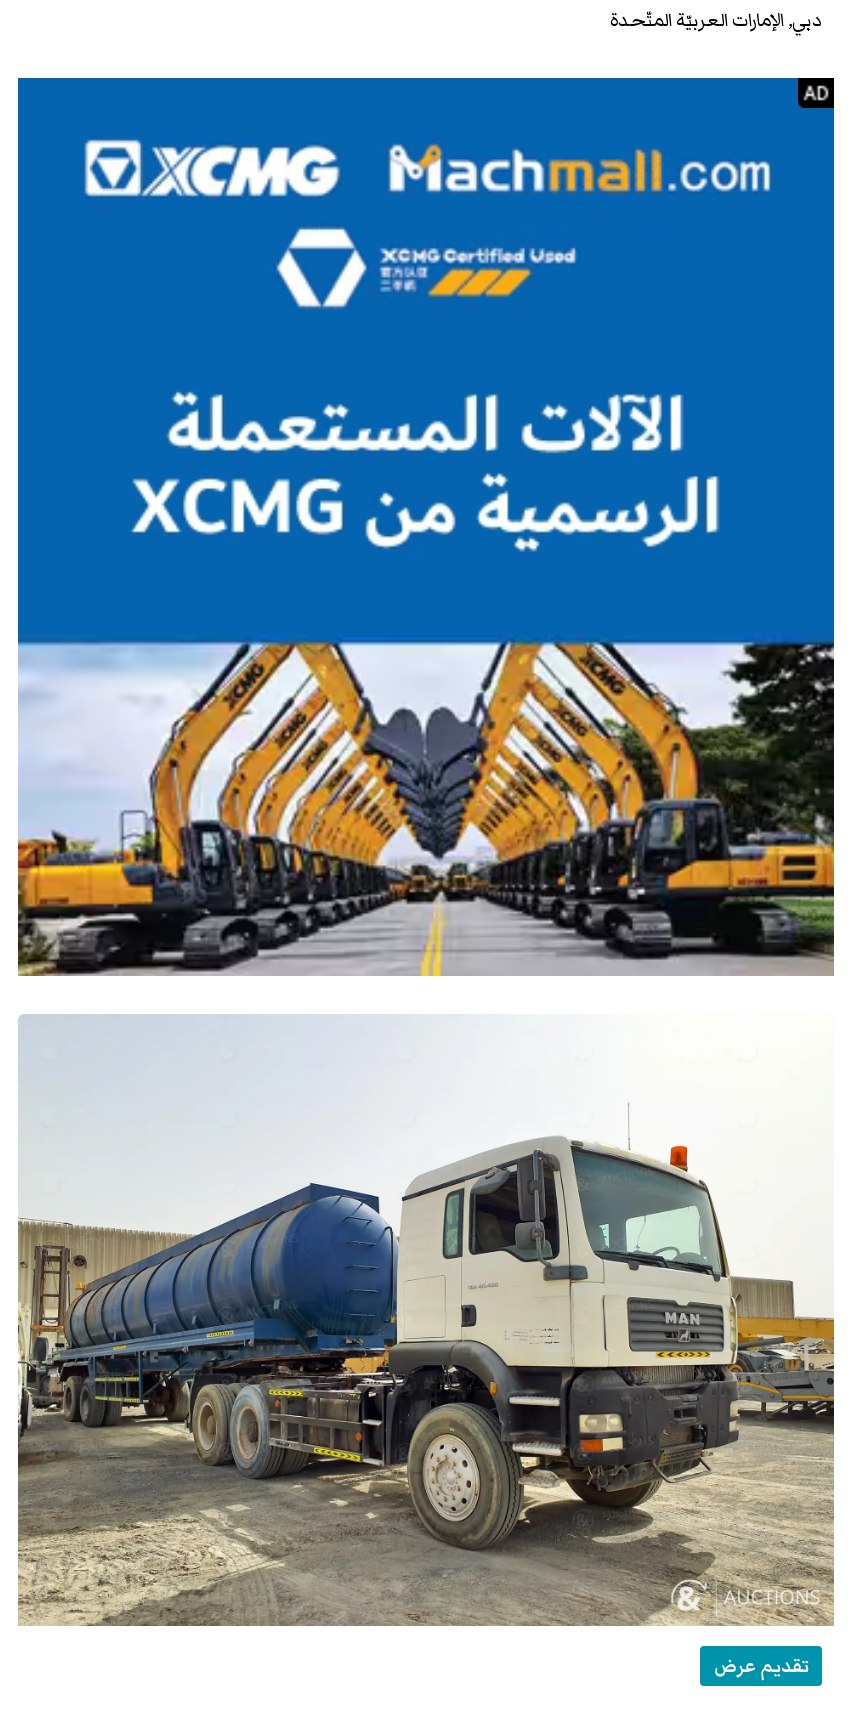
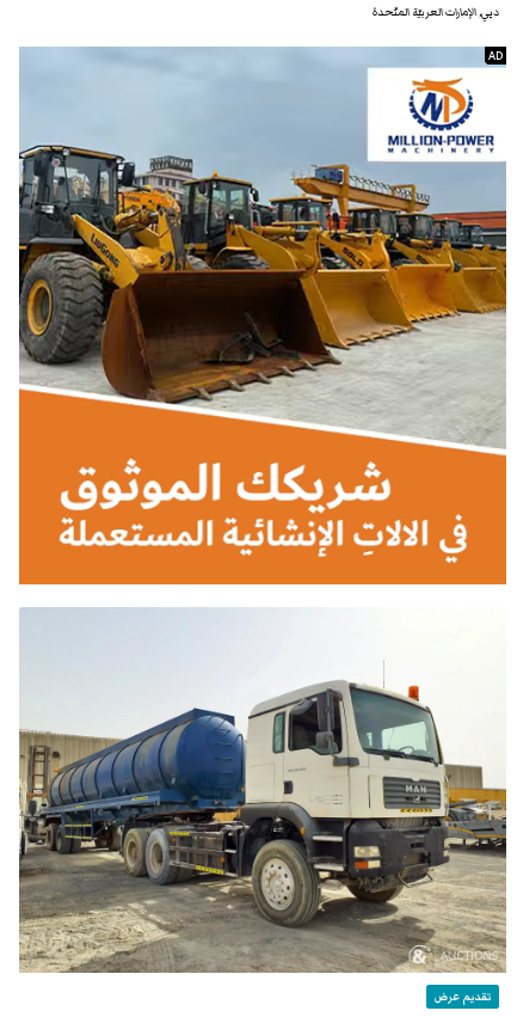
[16,78,836,976] [image] -> [18,47,507,586] [image]

